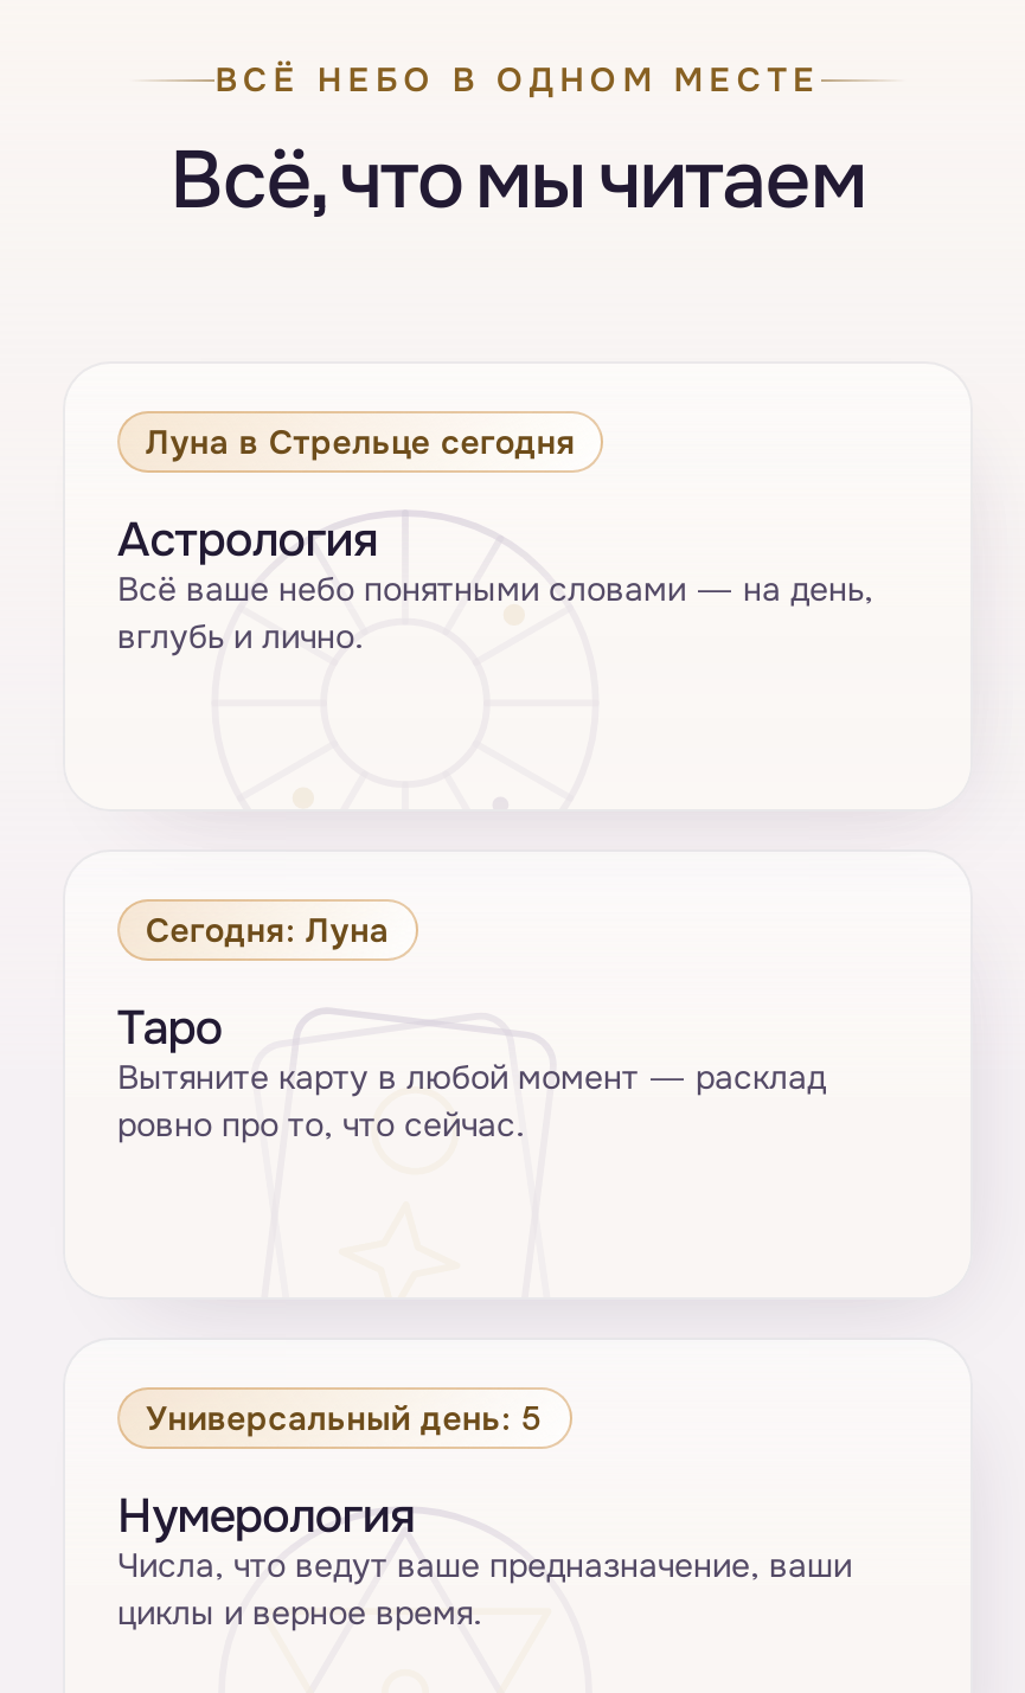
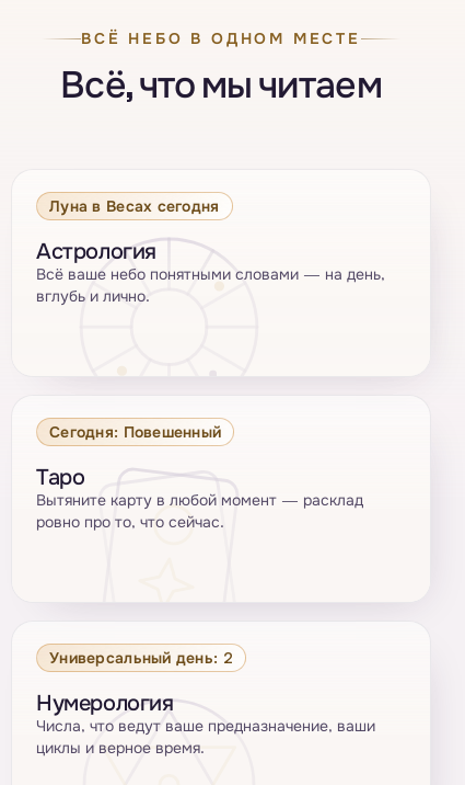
[146,421,576,461] Луна в Стрельце сегодня -> [49,196,219,215] Луна в Весах сегодня
[146,909,389,949] Сегодня: Луна -> [49,422,221,441] Сегодня: Повешенный
[146,1397,544,1437] Универсальный день: 5 -> [49,648,233,667] Универсальный день: 2

